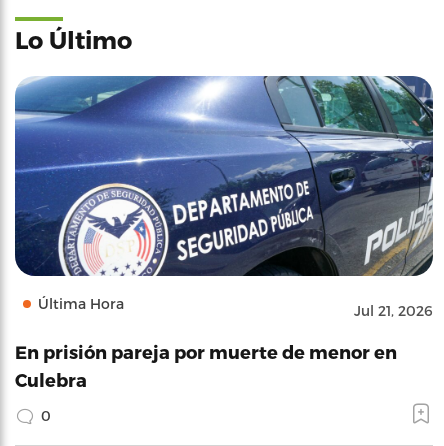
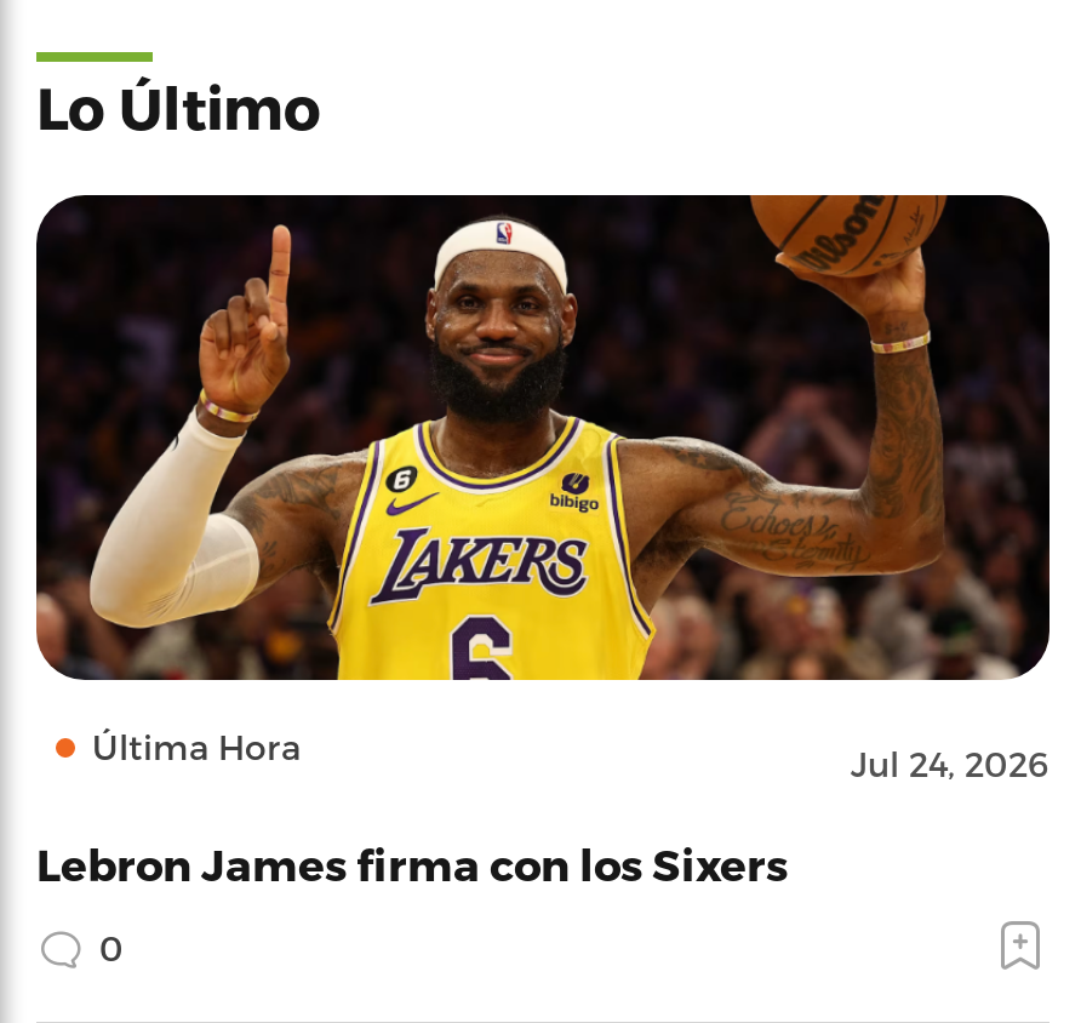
[14,75,434,319] [image] | Jul 21, 2026 -> [34,192,1052,783] [image] | Jul 24, 2026
[15,341,397,390] En prisión pareja por muerte de menor en | Culebra -> [36,836,788,887] Lebron James firma con los Sixers

